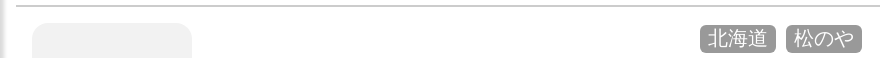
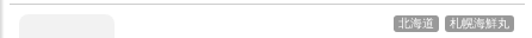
[794,27,854,49] 松のや -> [450,17,509,30] 札幌海鮮丸

